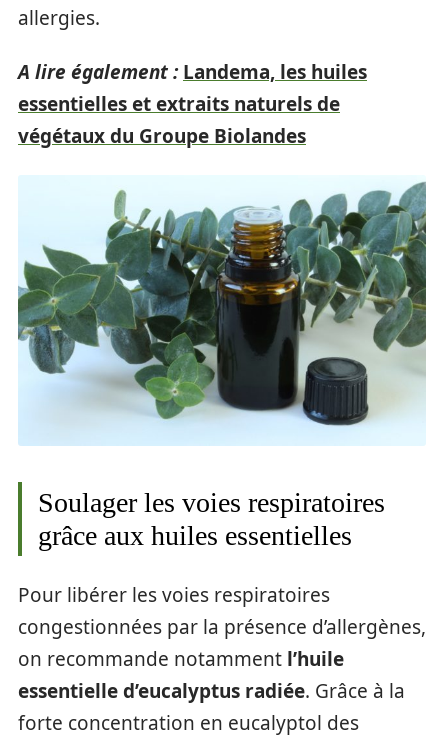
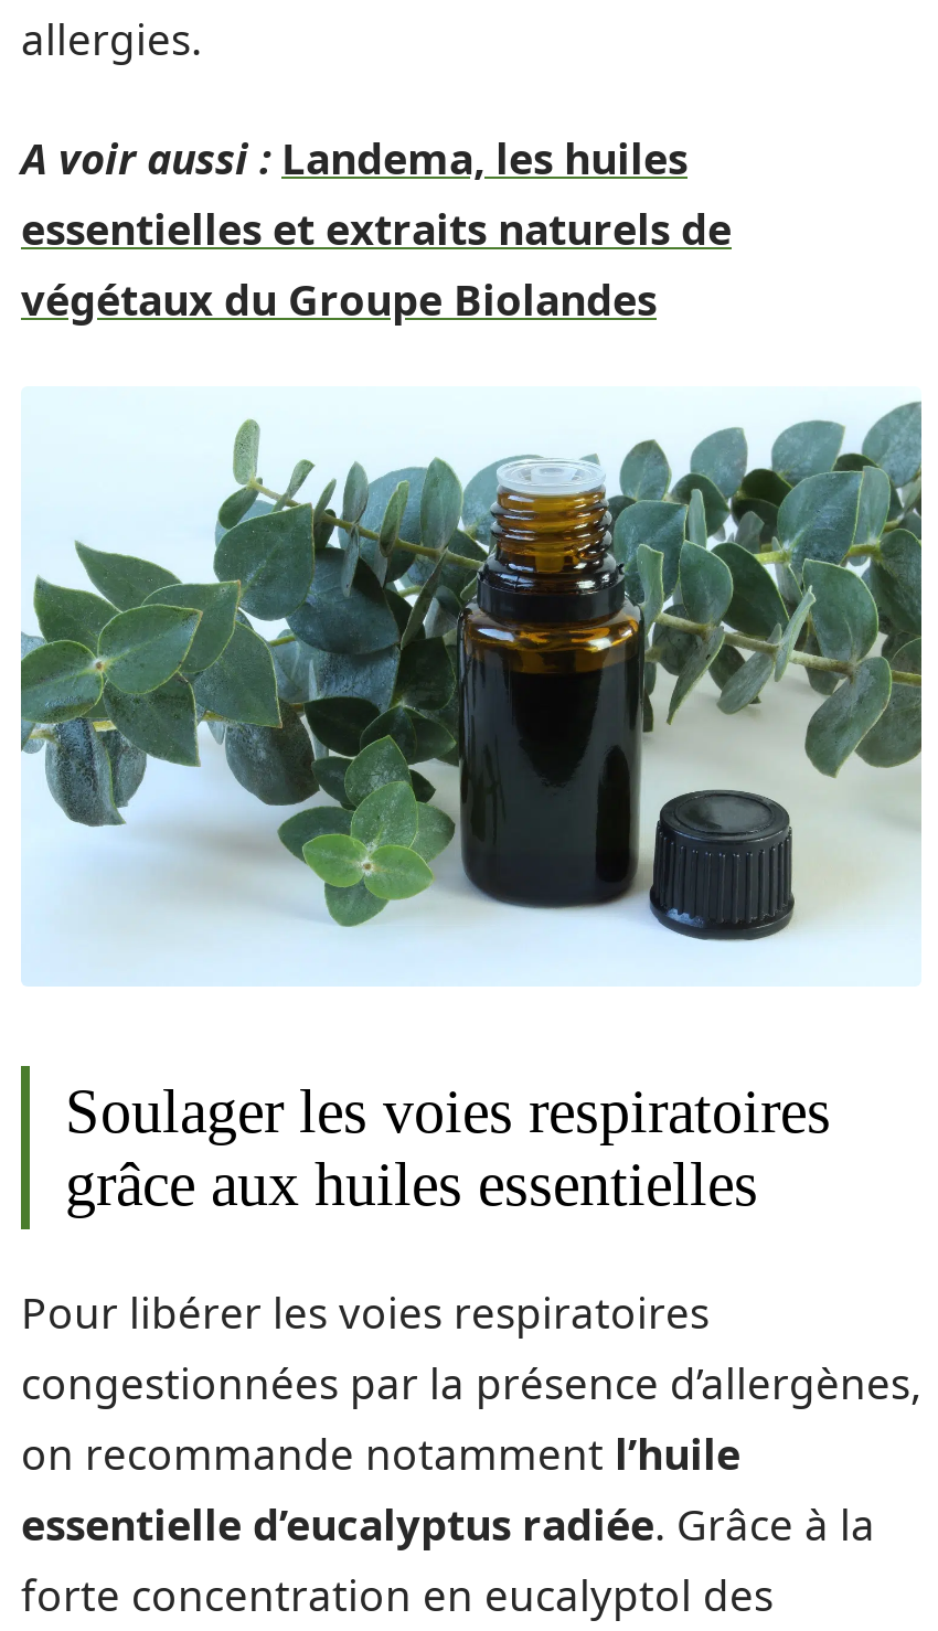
[18,59,367,85] A lire également : Landema, les huiles -> [21,130,687,188] A voir aussi : Landema, les huiles

